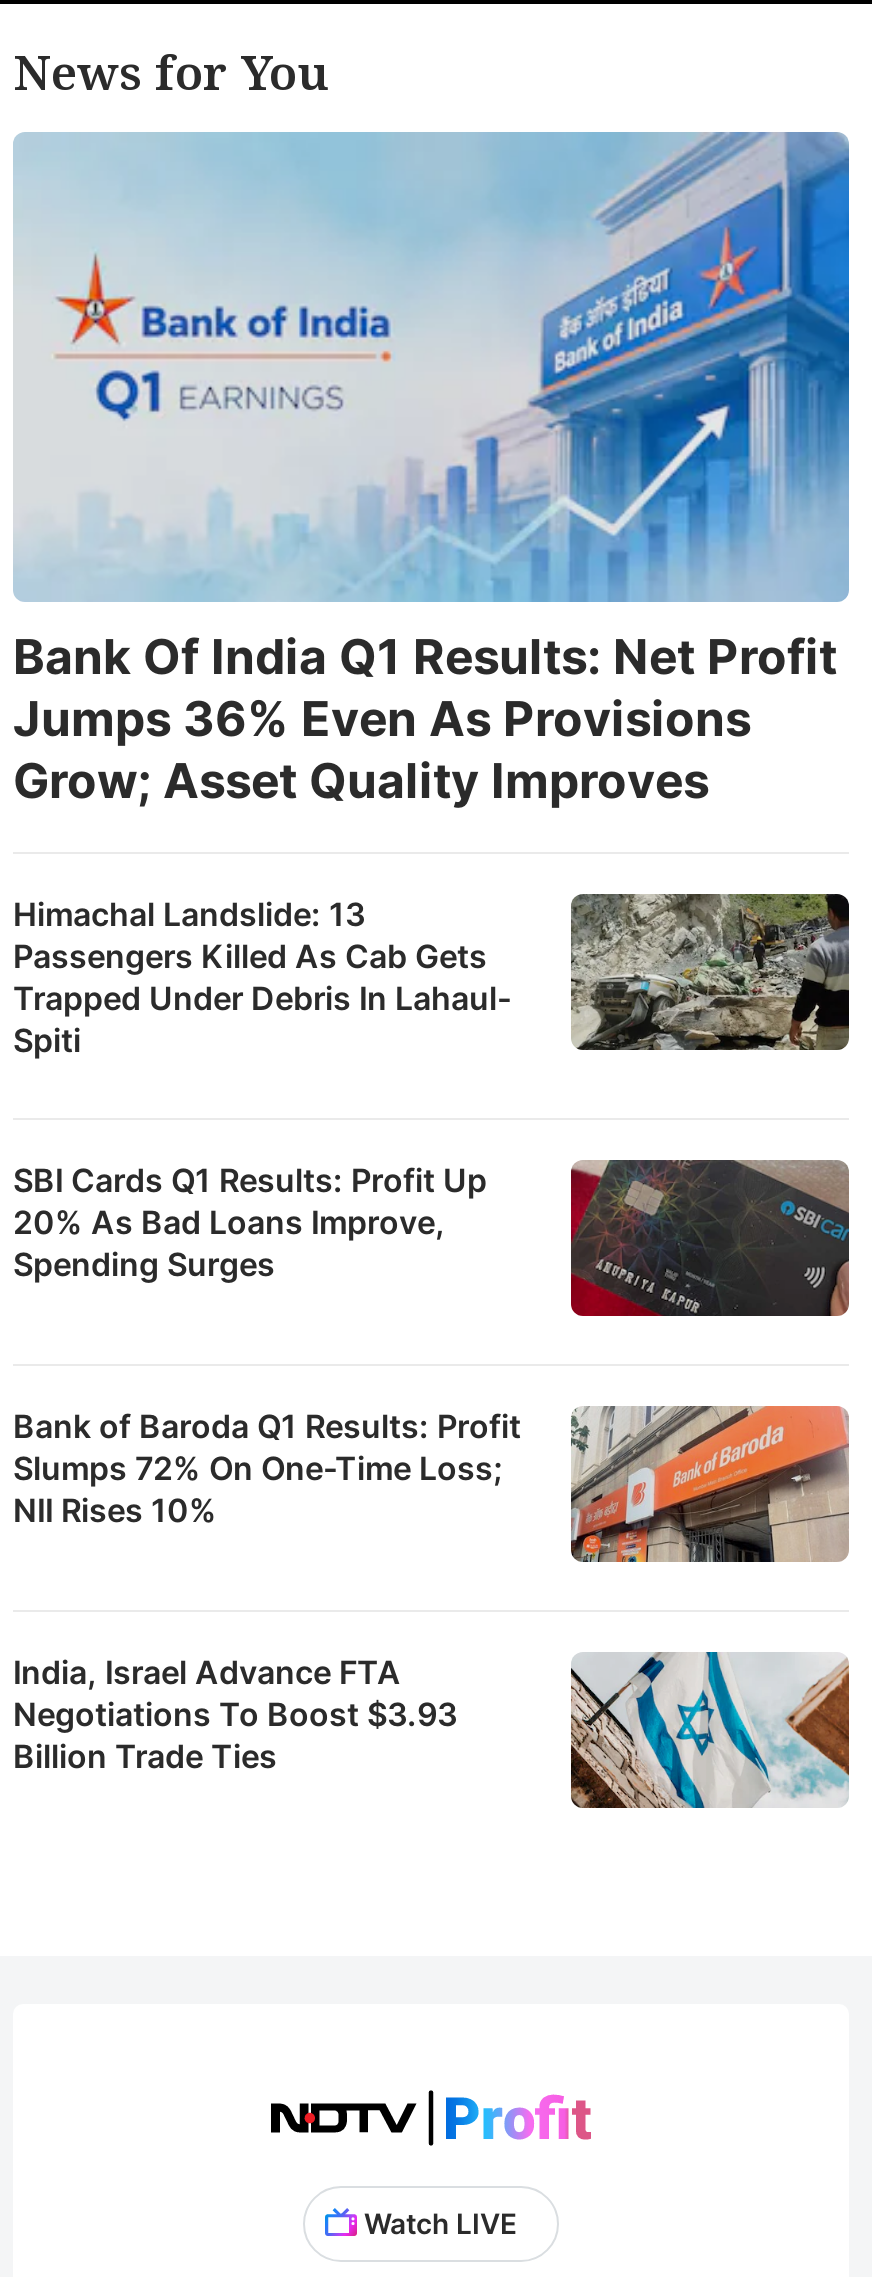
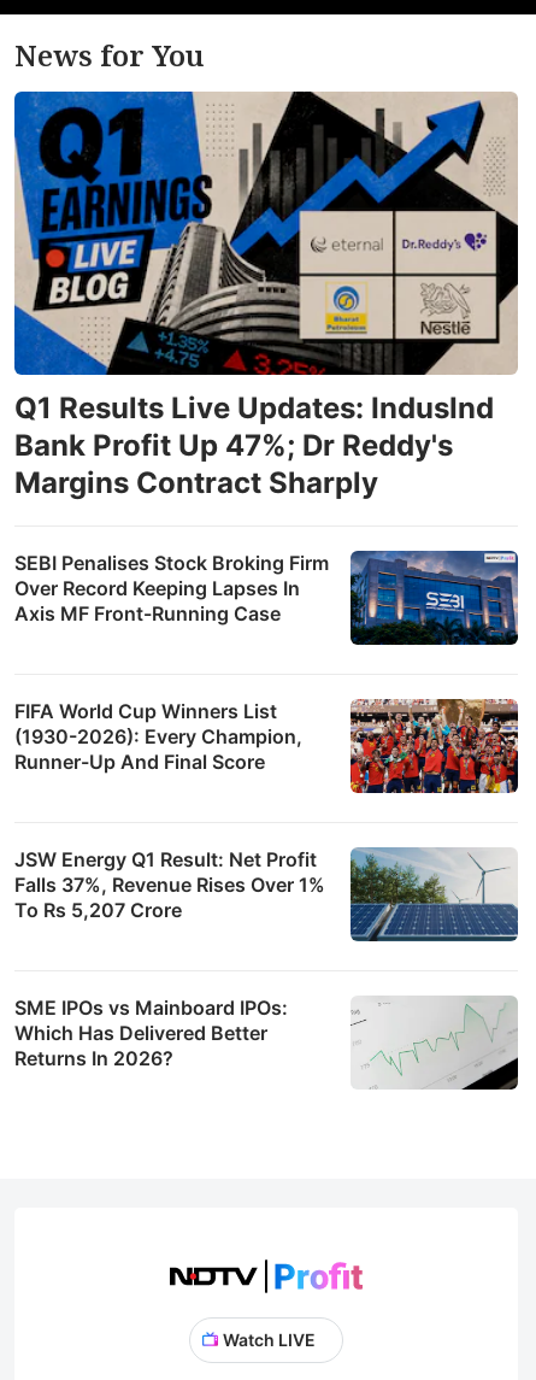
[13,130,851,810] [image] | Bank Of India Q1 Results: Net Profit | Jumps 36% Even As Provisions | Grow; Asset Quality Improves -> [13,90,519,500] [image] | Q1 Results Live Updates: IndusInd | Bank Profit Up 47%; Dr Reddy's | Margins Contract Sharply
[13,892,851,1060] [image] | Himachal Landslide: 13 | Passengers Killed As Cab Gets | Trapped Under Debris In Lahaul- | Spiti -> [14,550,518,646] [image] | SEBI Penalises Stock Broking Firm | Over Record Keeping Lapses In | Axis MF Front-Running Case
[13,1160,487,1284] SBI Cards Q1 Results: Profit Up | 20% As Bad Loans Improve, | Spending Surges -> [14,699,302,774] FIFA World Cup Winners List | (1930-2026): Every Champion, | Runner-Up And Final Score
[569,1158,851,1318] [image] -> [349,698,519,794] [image]
[13,1406,849,1564] [image] | Bank of Baroda Q1 Results: Profit | Slumps 72% On One-Time Loss; | NII Rises 10% -> [14,847,519,942] [image] | JSW Energy Q1 Result: Net Profit | Falls 37%, Revenue Rises Over 1% | To Rs 5,207 Crore
[13,1652,457,1776] India, Israel Advance FTA | Negotiations To Boost $3.93 | Billion Trade Ties -> [14,995,288,1070] SME IPOs vs Mainboard IPOs: | Which Has Delivered Better | Returns In 2026?
[569,1650,851,1810] [image] -> [351,997,519,1091] [image]

